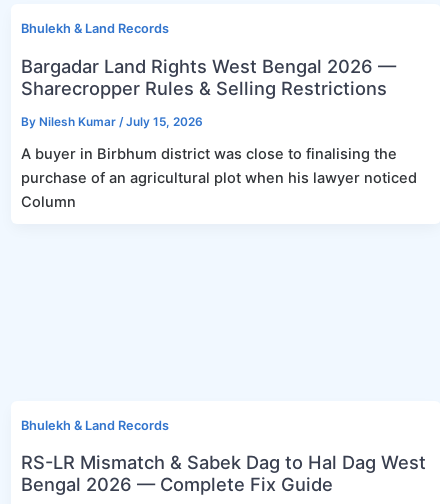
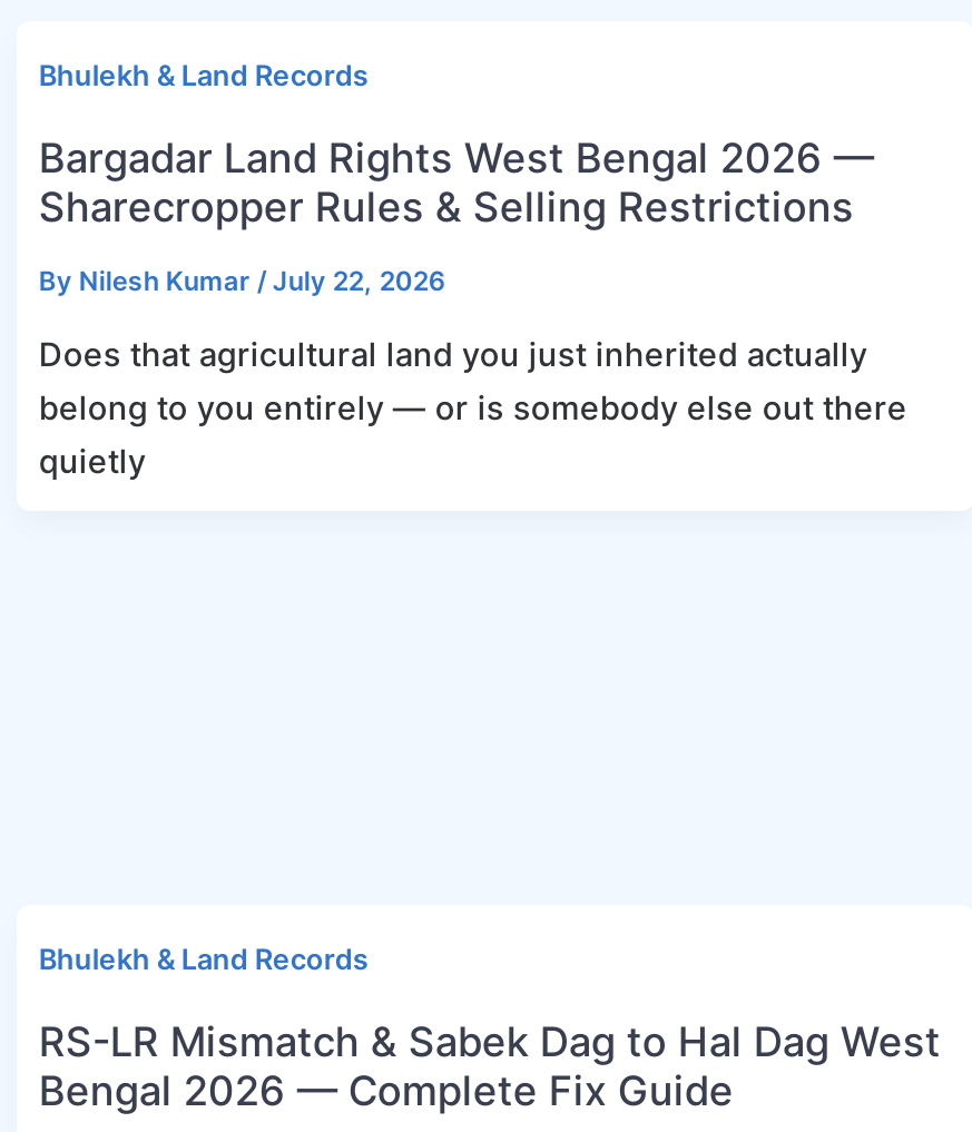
[21,114,203,128] By Nilesh Kumar / July 15, 2026 -> [39,266,446,297] By Nilesh Kumar / July 22, 2026
[21,145,417,211] A buyer in Birbhum district was close to finalising the | purchase of an agricultural plot when his lawyer noticed | Column -> [39,335,907,482] Does that agricultural land you just inherited actually | belong to you entirely — or is somebody else out there | quietly

